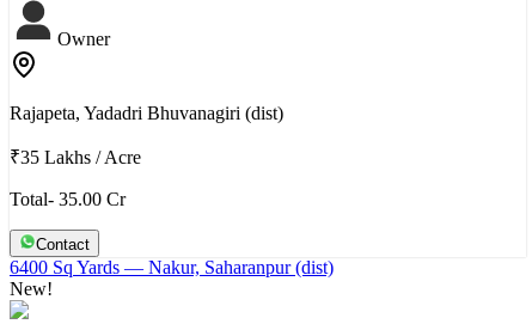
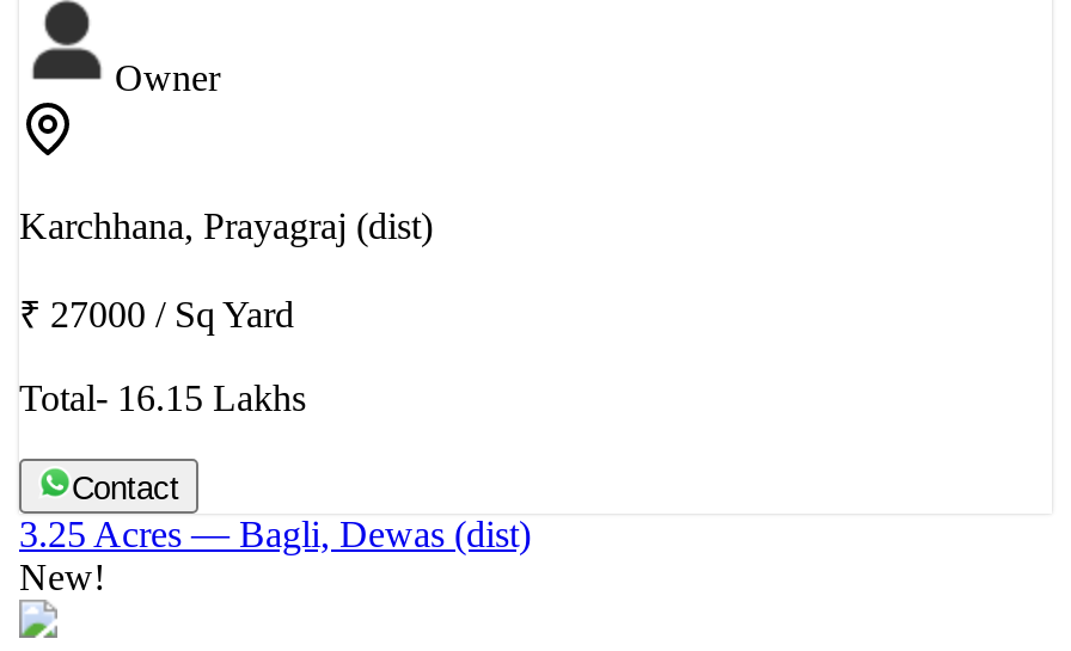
[10,103,283,124] Rajapeta, Yadadri Bhuvanagiri (dist) -> [19,206,433,247] Karchhana, Prayagraj (dist)
[10,148,141,168] ₹35 Lakhs / Acre -> [19,295,294,335] ₹ 27000 / Sq Yard
[10,189,126,210] Total- 35.00 Cr -> [19,378,306,419] Total- 16.15 Lakhs
[10,258,334,278] 6400 Sq Yards— Nakur, Saharanpur (dist) -> [19,515,531,555] 3.25 Acres— Bagli, Dewas (dist)

